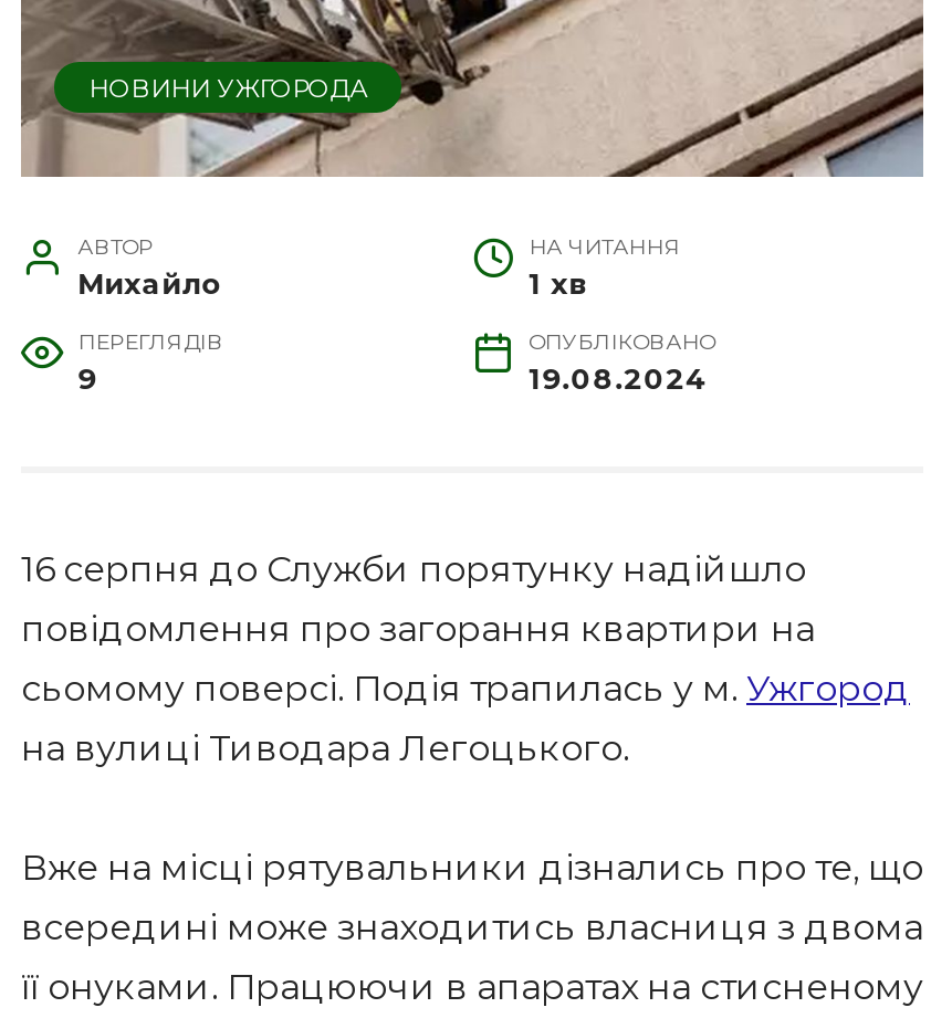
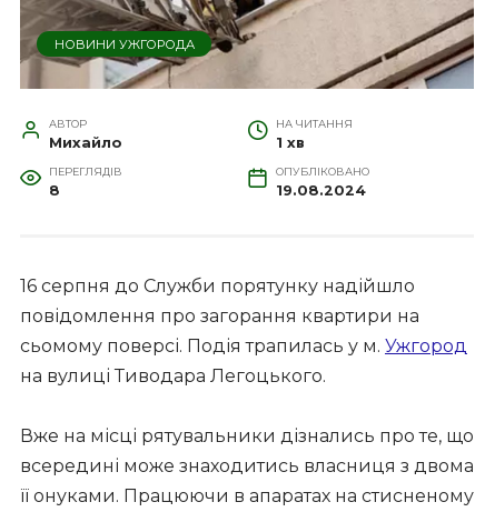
[78,361,98,395] 9 -> [48,182,60,198] 8

